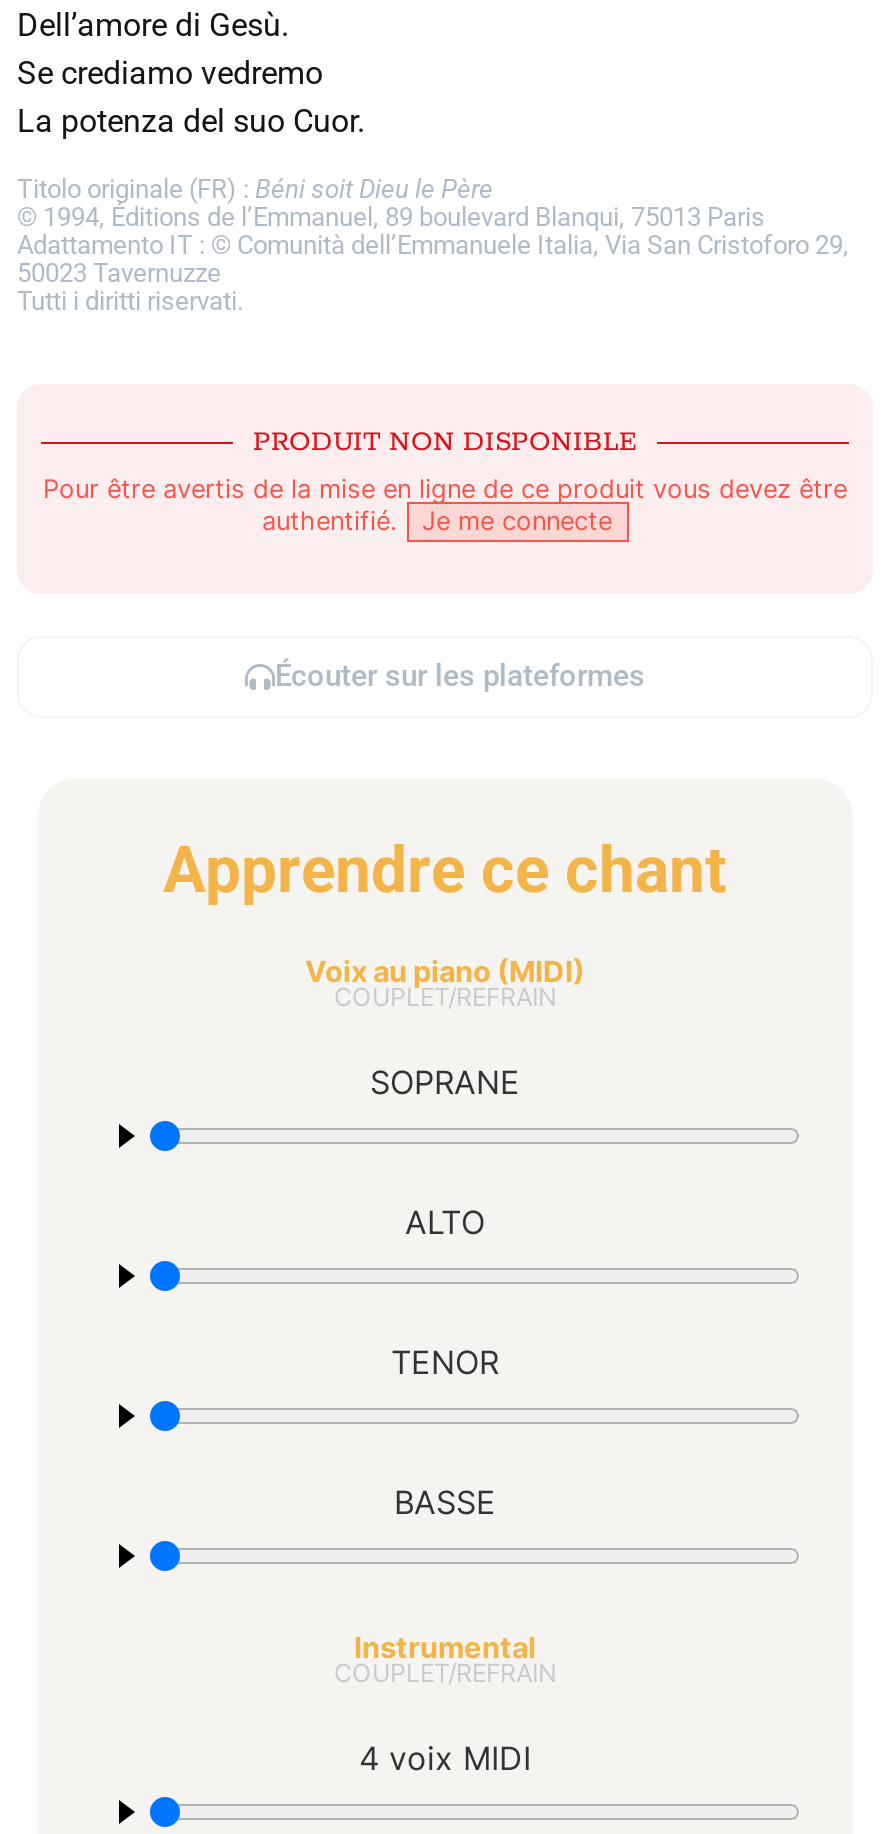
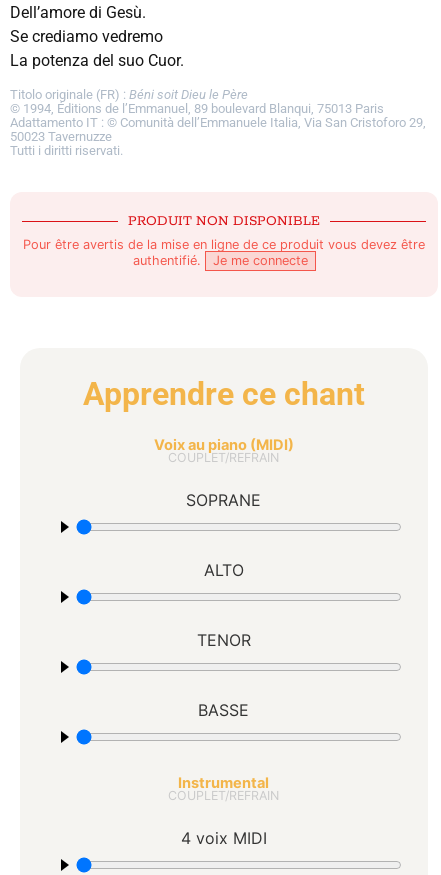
[275,659,645,695] Écouter sur les plateformes -> none

